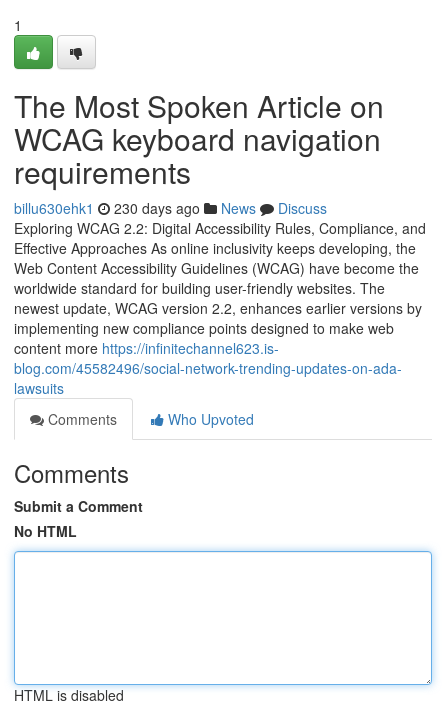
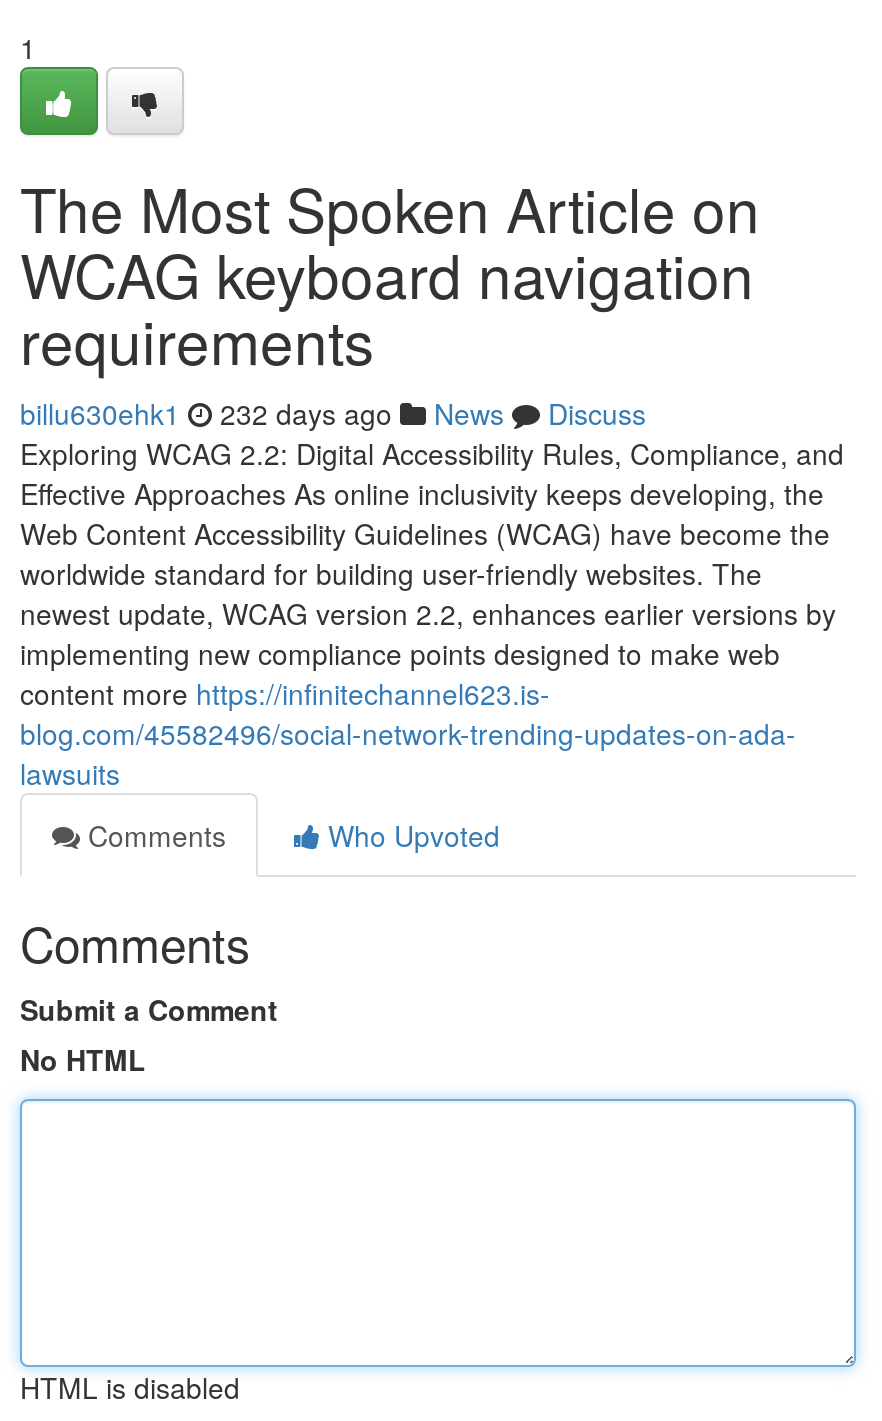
[14,198,327,218] billu630ehk1 230 days ago News Discuss -> [20,393,646,433] billu630ehk1 232 days ago News Discuss

